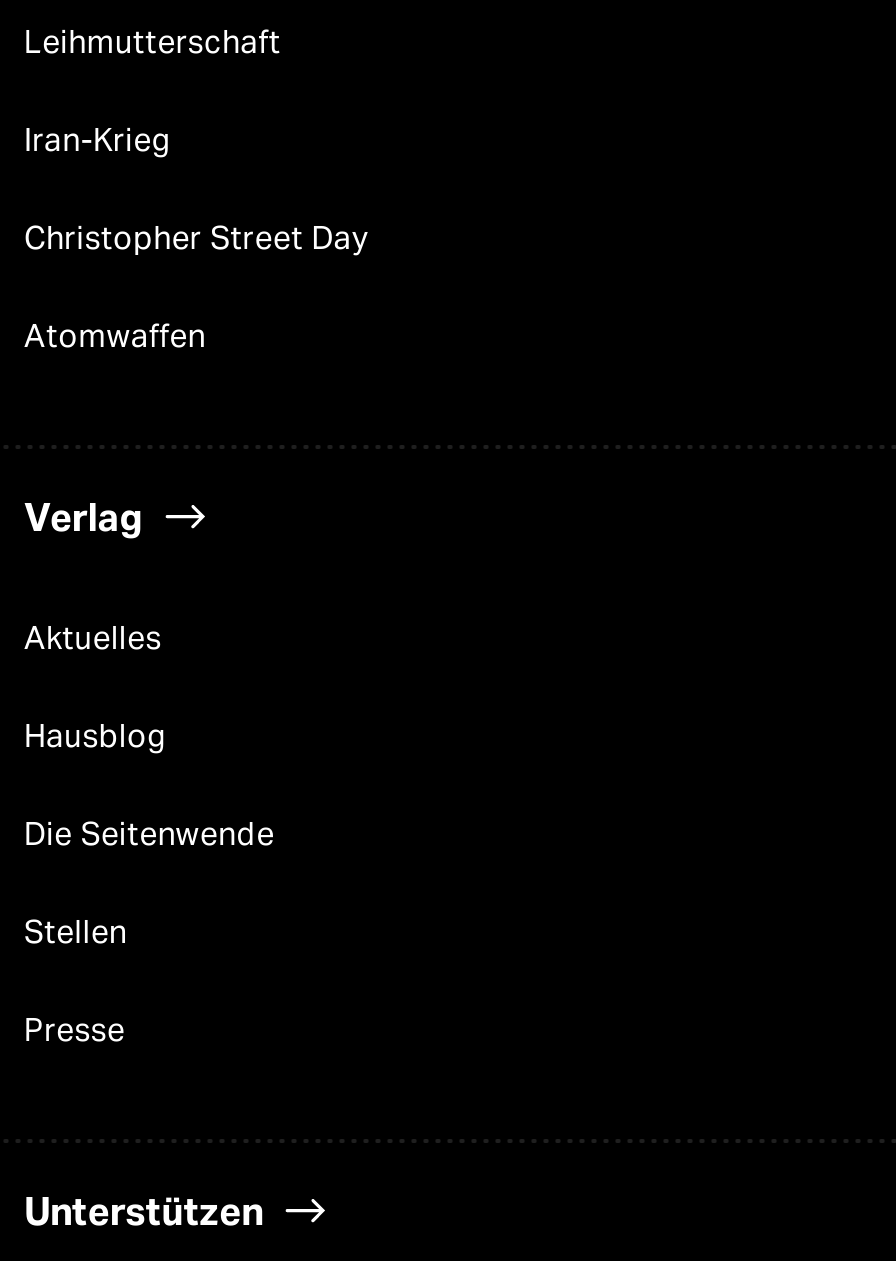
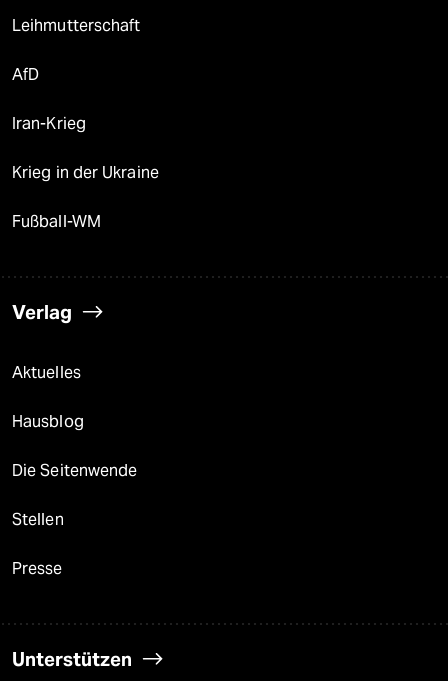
none -> [12,65,39,84] AfD
[24,219,368,257] Christopher Street Day -> [12,163,159,182] Krieg in der Ukraine
[24,317,206,355] Atomwaffen -> [12,212,101,231] Fußball-WM

